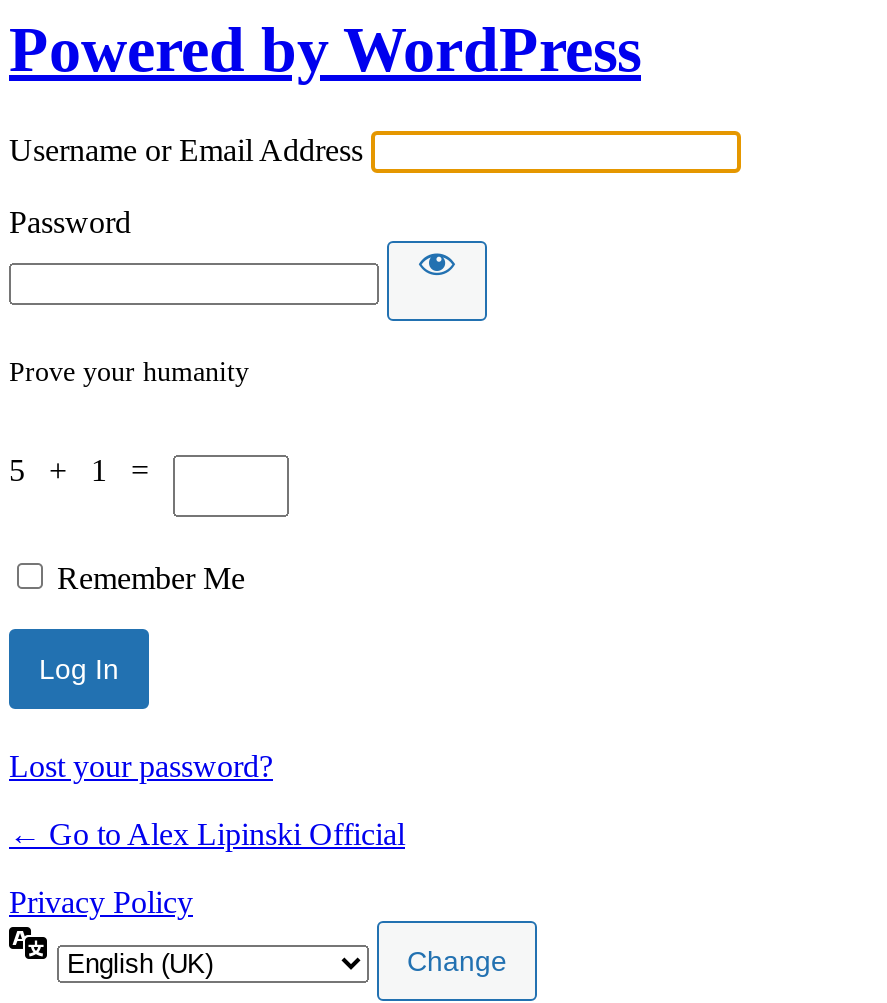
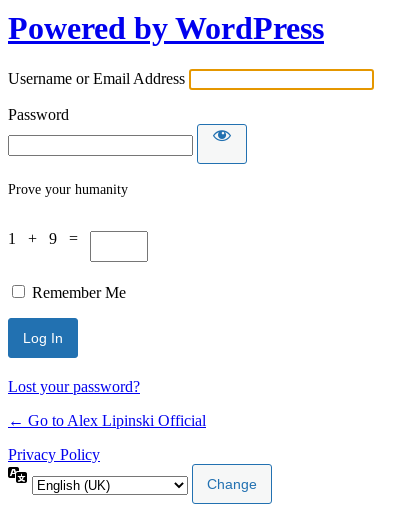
[9,453,173,487] 5 + 1 = -> [8,230,90,247] 1 + 9 =

